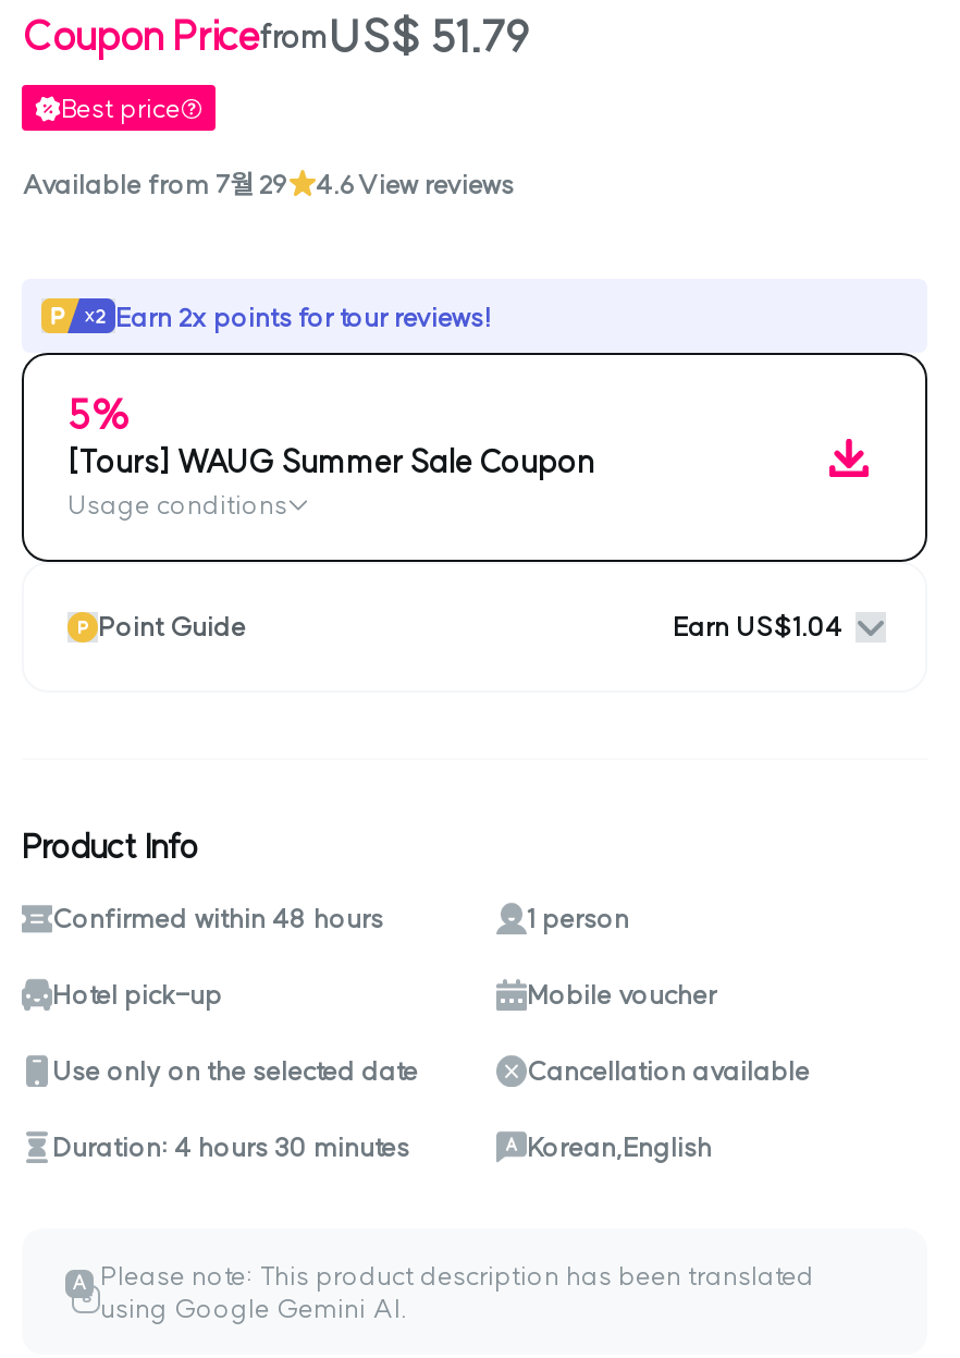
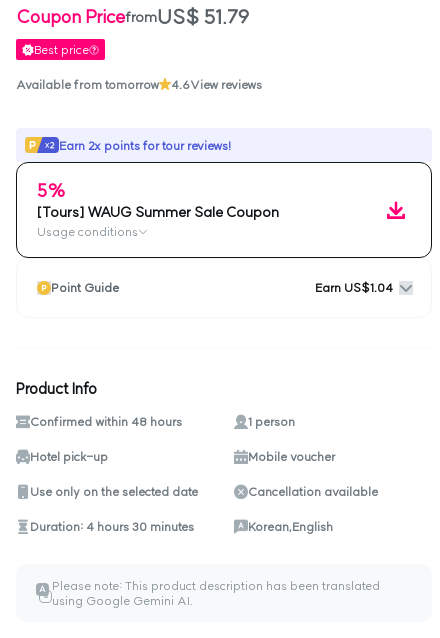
[22,167,290,199] Available from 7월 29 -> [16,76,159,91] Available from tomorrow

